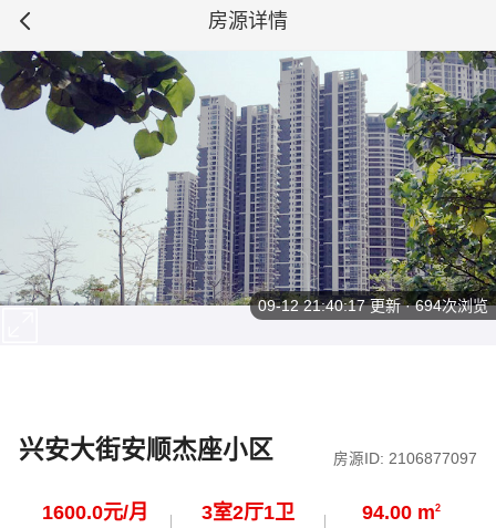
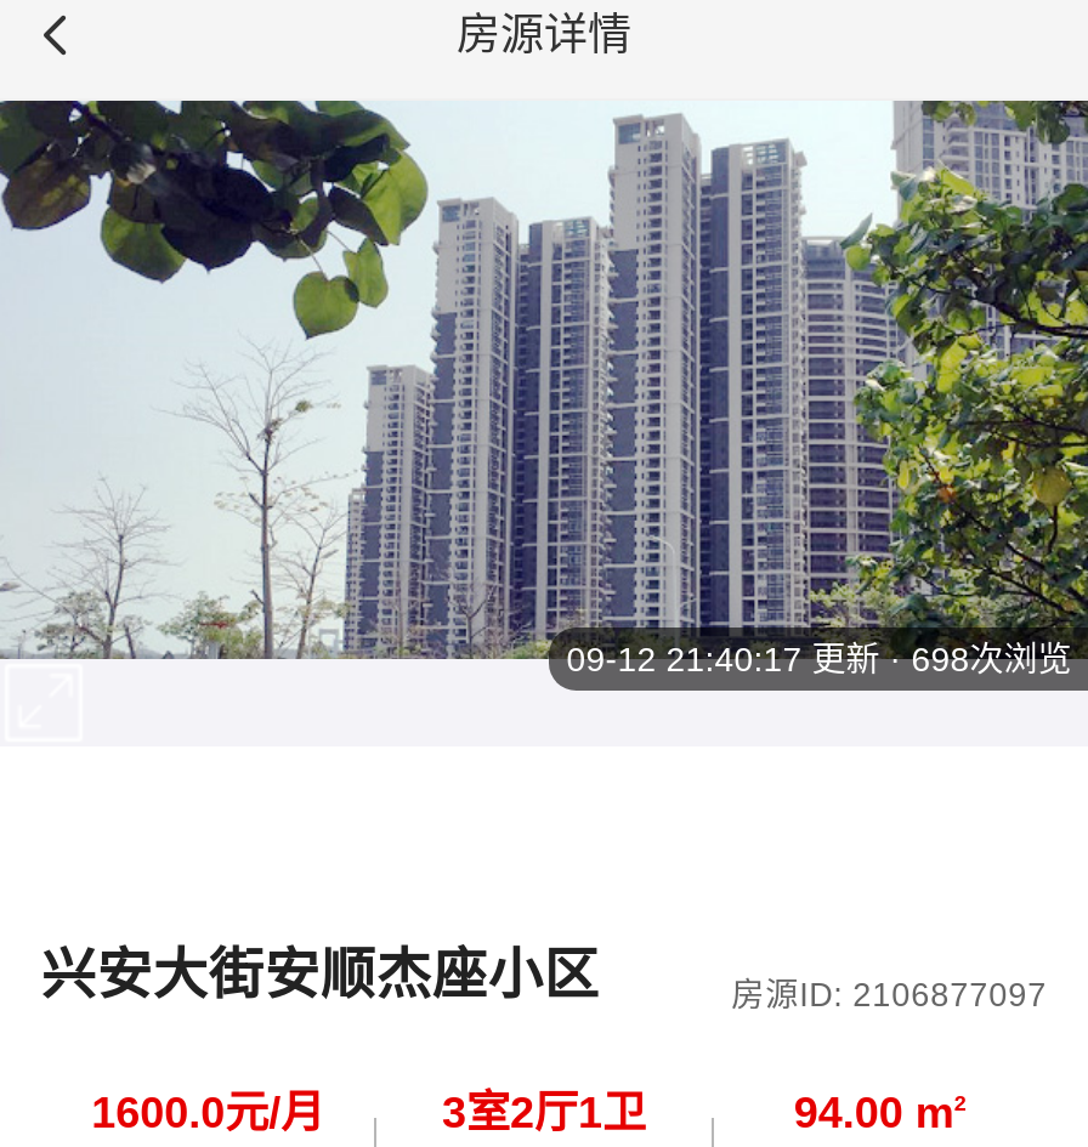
[258,297,488,314] 09-12 21:40:17更新 · 694次浏览 -> [566,640,1071,679] 09-12 21:40:17更新 · 698次浏览

